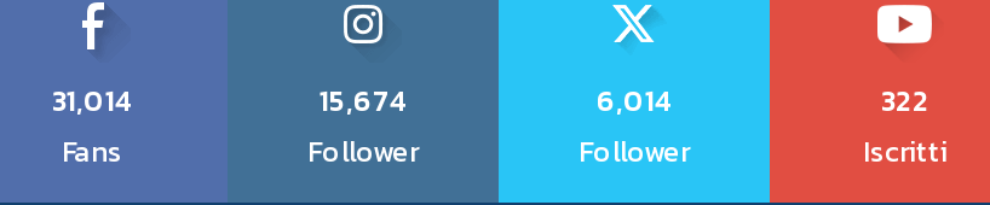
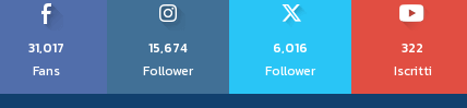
[52,80,132,124] 31,014 -> [28,39,64,58] 31,017
[597,80,672,124] 6,014 -> [273,39,308,58] 6,016

